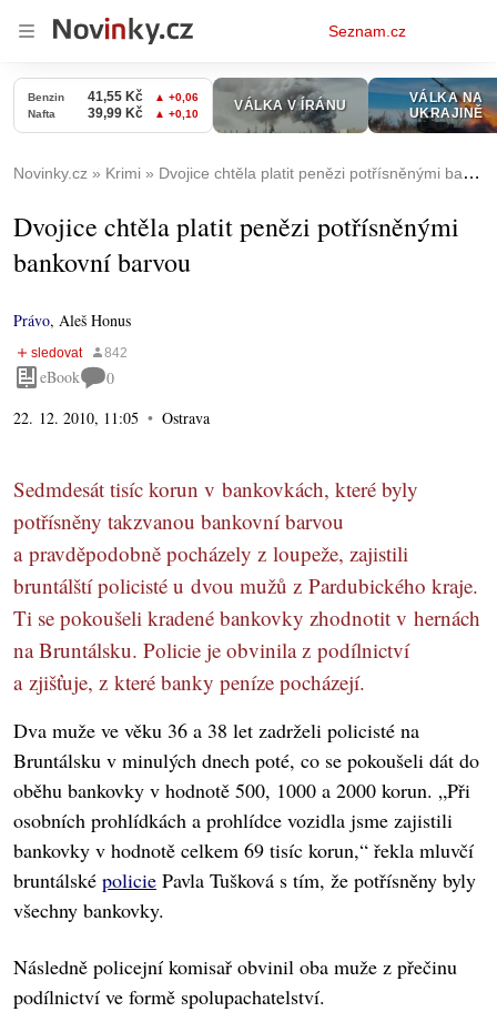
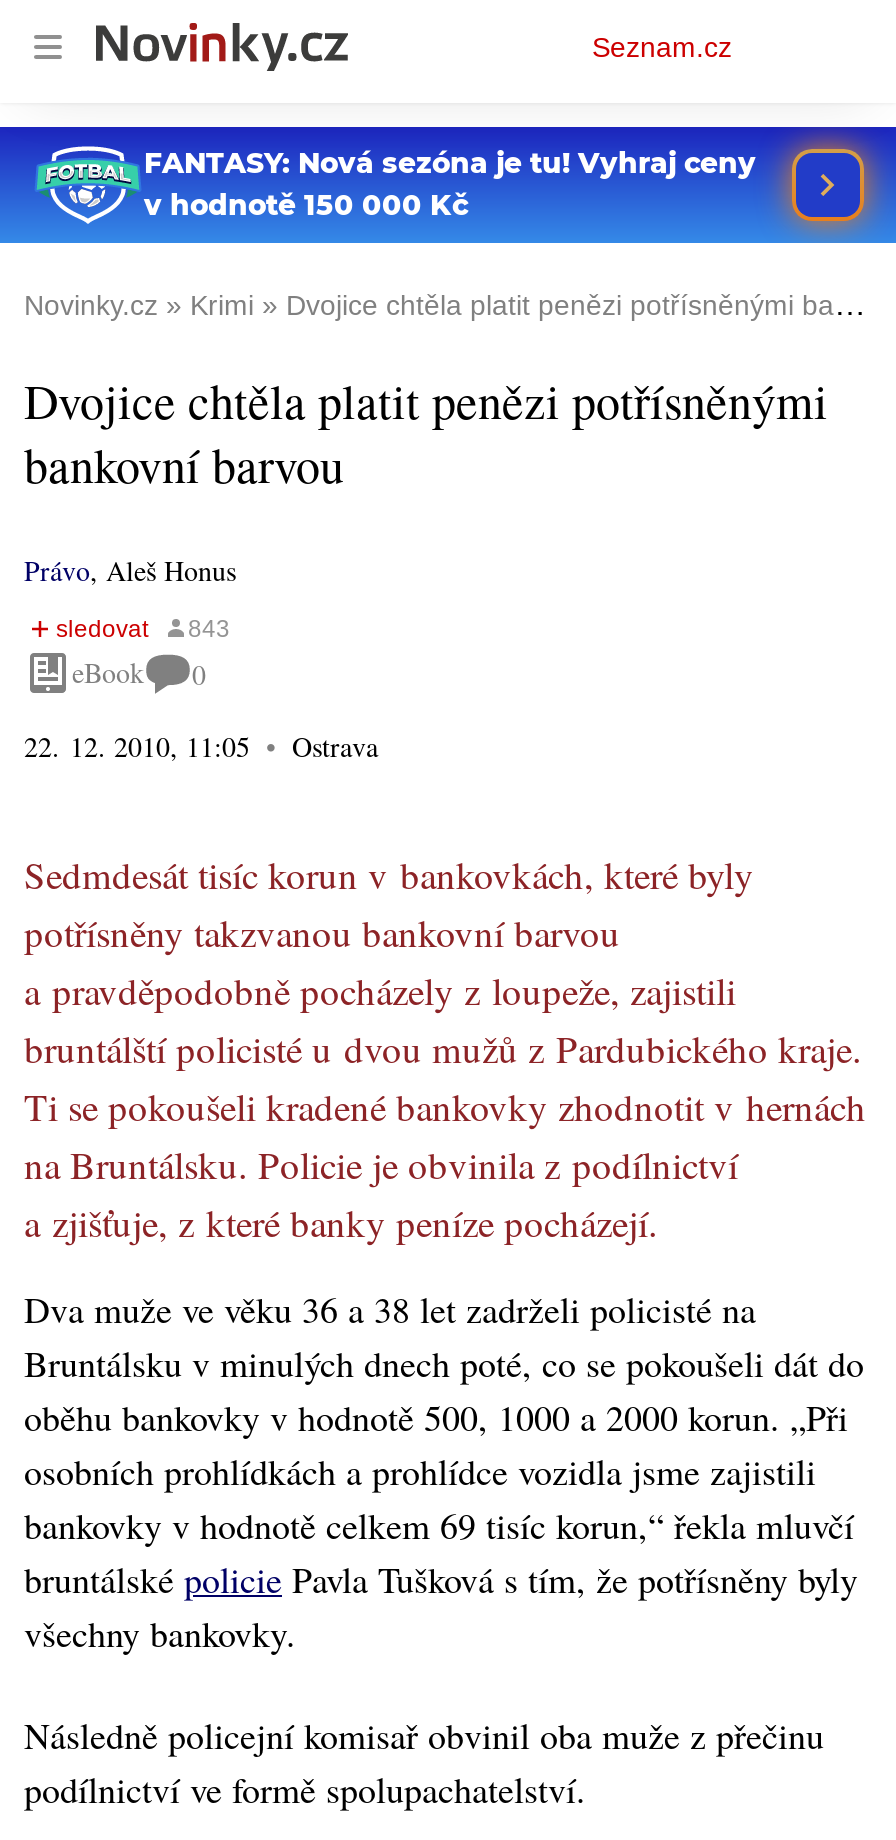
[3,75,494,139] [image] -> [6,125,890,245] [image]

